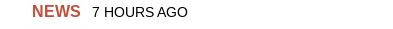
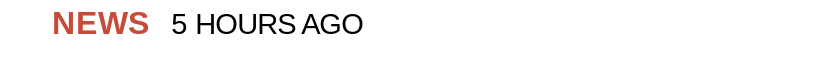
[32,3,188,20] NEWS 7 HOURS AGO -> [52,7,363,41] NEWS 5 HOURS AGO

